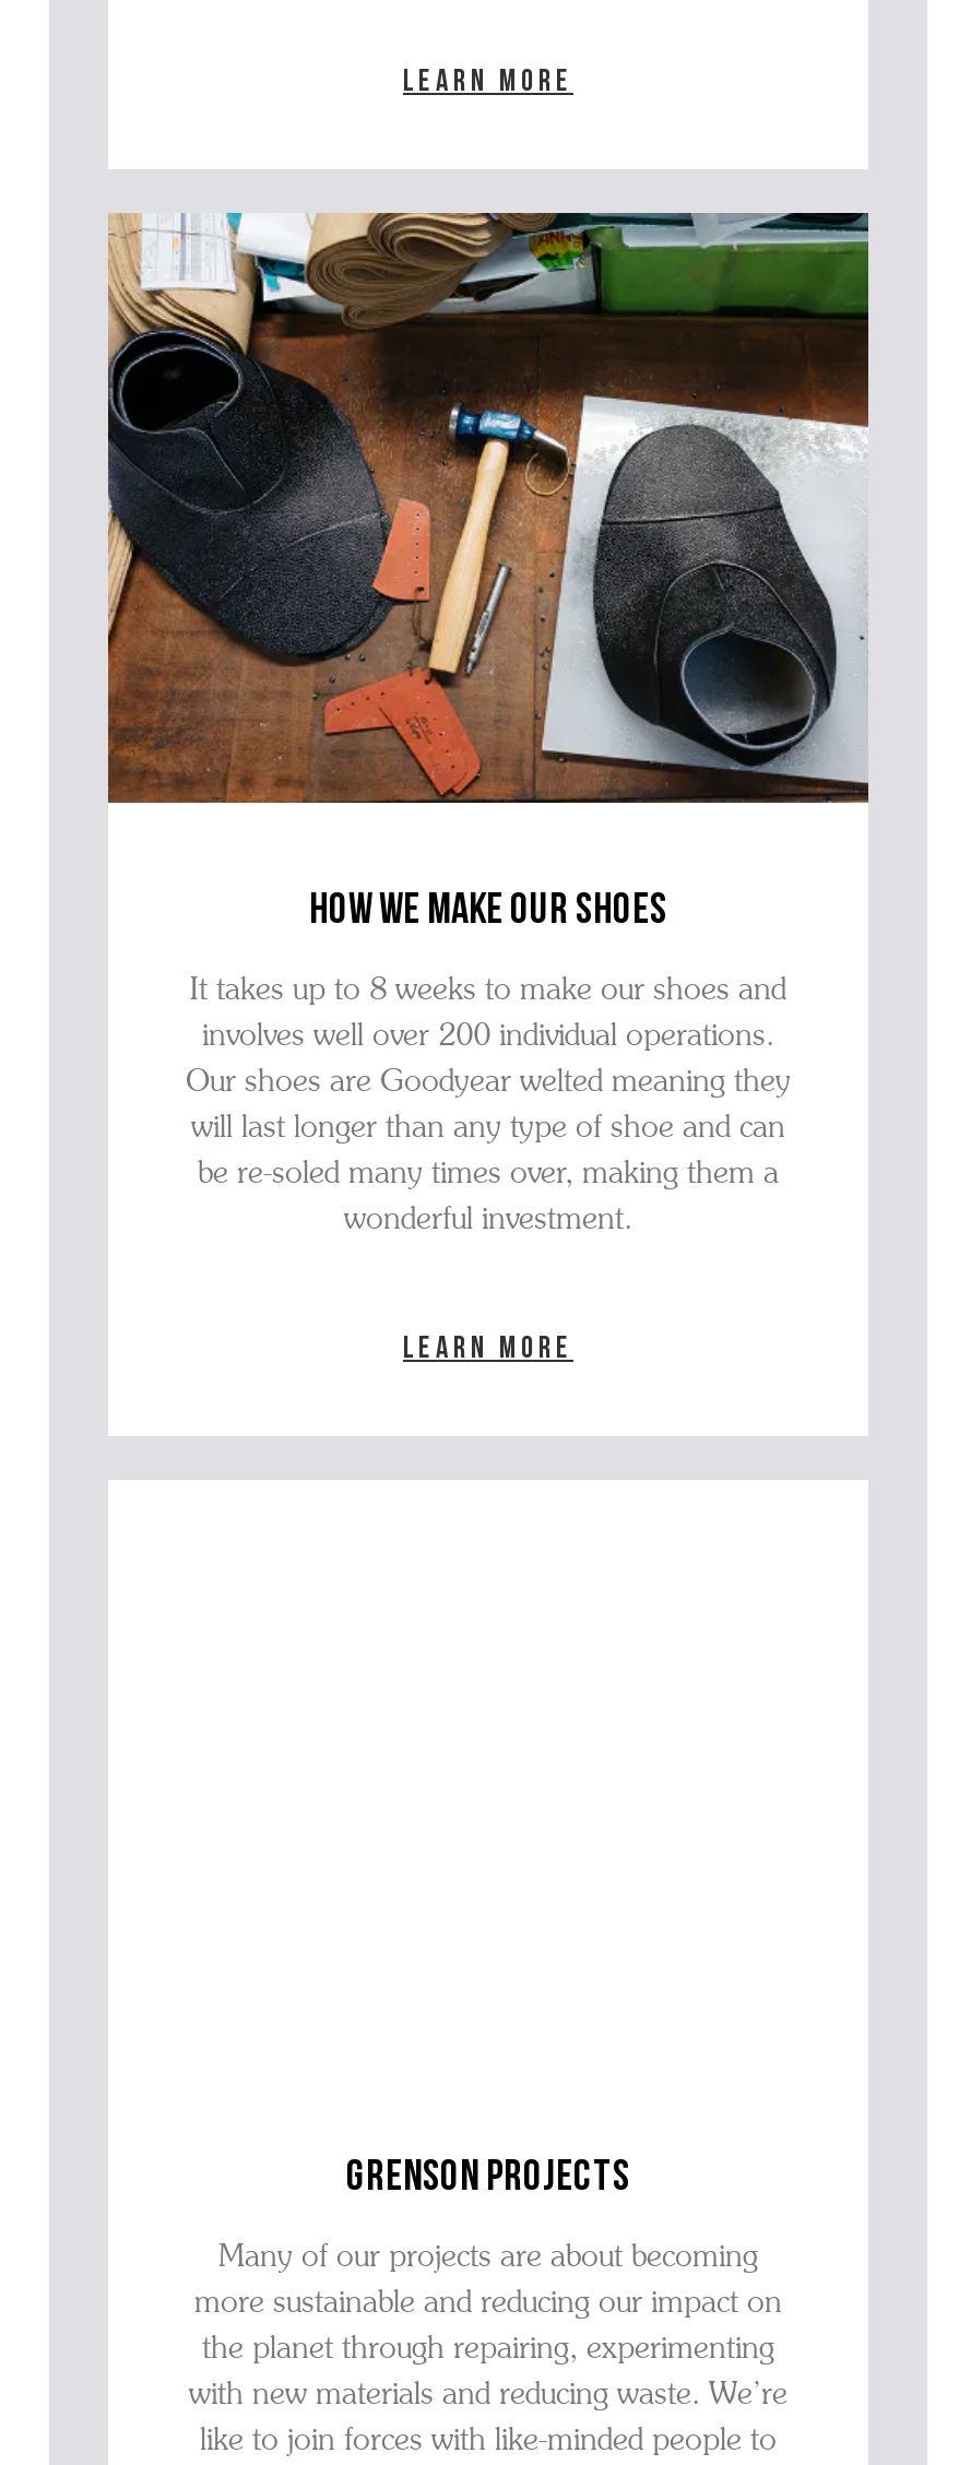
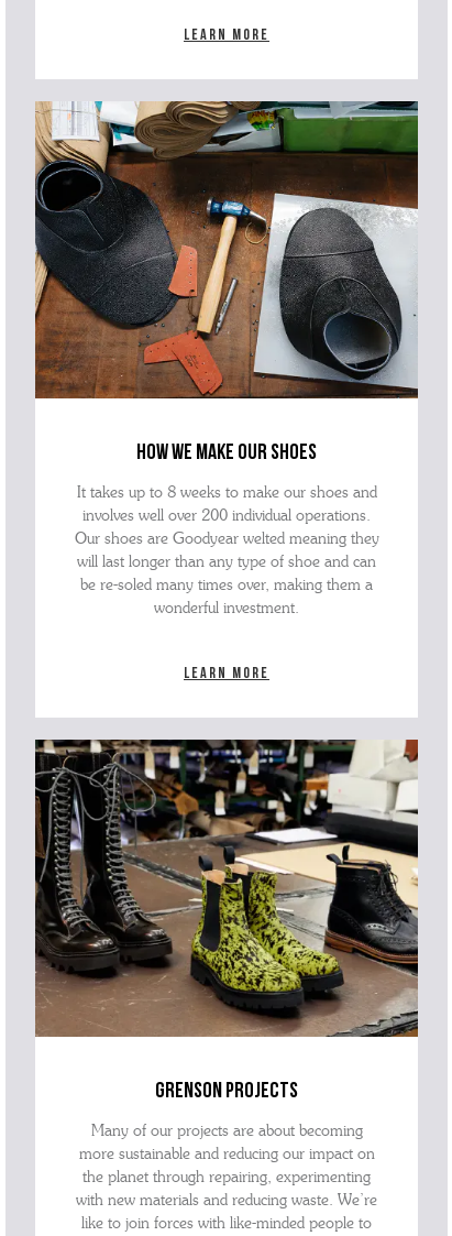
none -> [34,739,419,1038] [image]

